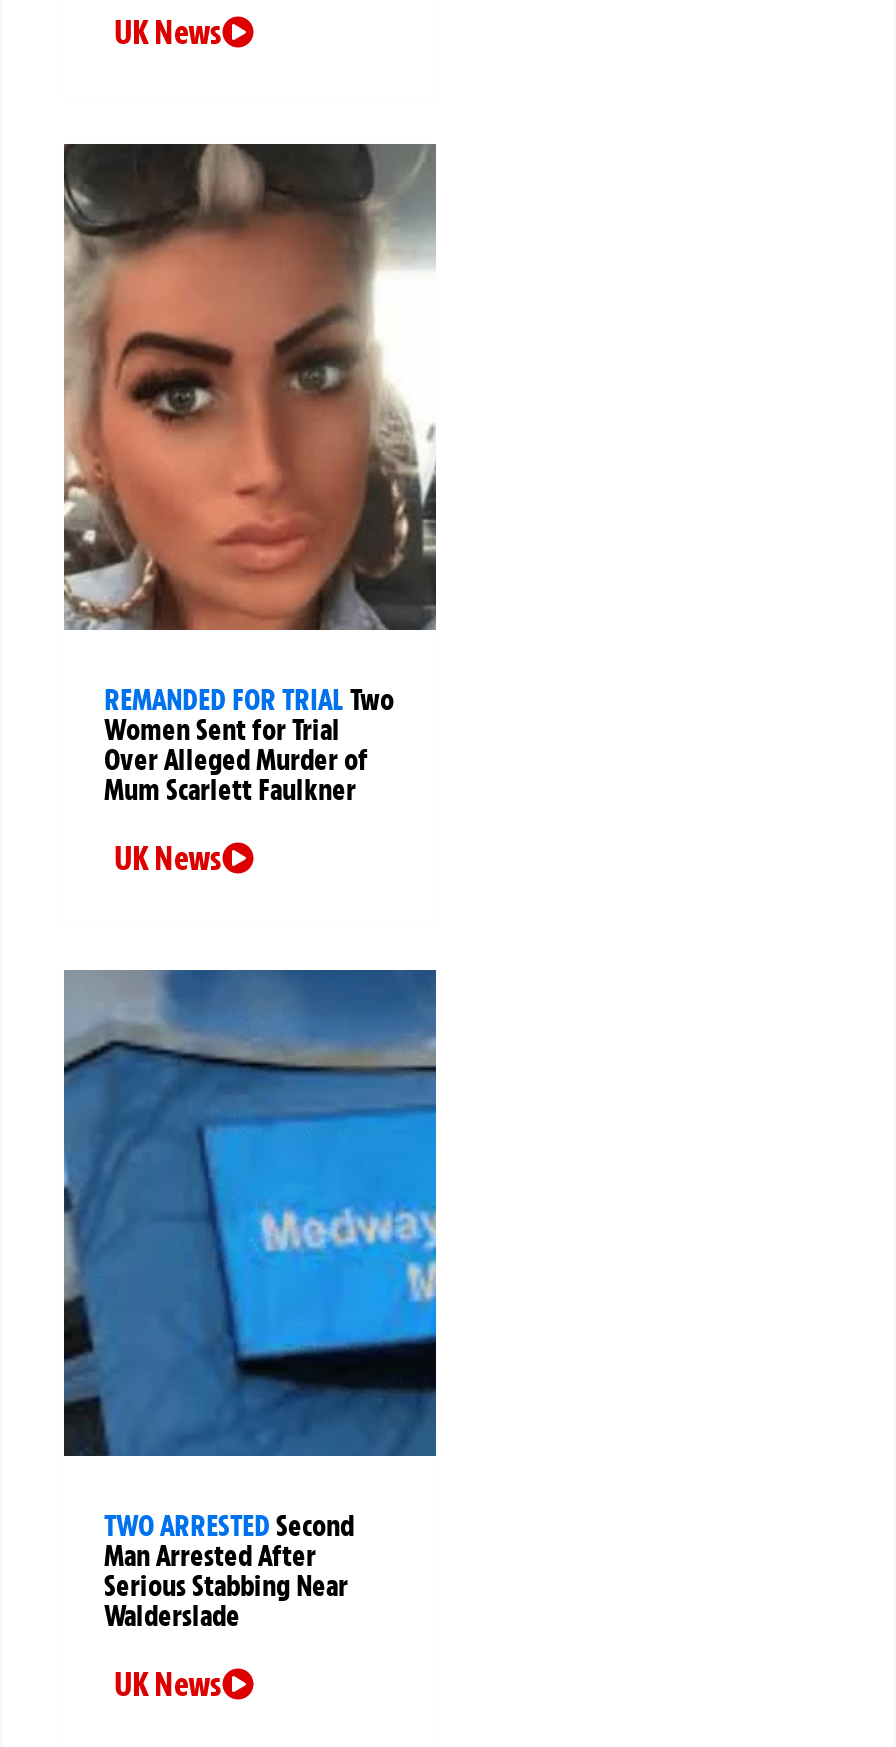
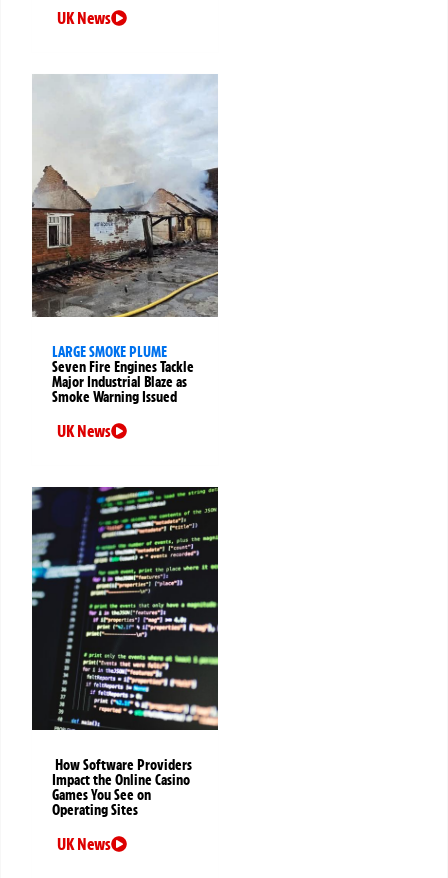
[62,142,436,808] [image] | REMANDED FOR TRIAL Two | Women Sent for Trial | Over Alleged Murder of | Mum Scarlett Faulkner -> [31,74,219,406] [image] | LARGE SMOKE PLUME | Seven Fire Engines Tackle | Major Industrial Blaze as | Smoke Warning Issued
[62,968,438,1634] [image] | TWO ARRESTED Second | Man Arrested After | Serious Stabbing Near | Walderslade -> [31,486,219,819] [image] | How Software Providers | Impact the Online Casino | Games You See on | Operating Sites

